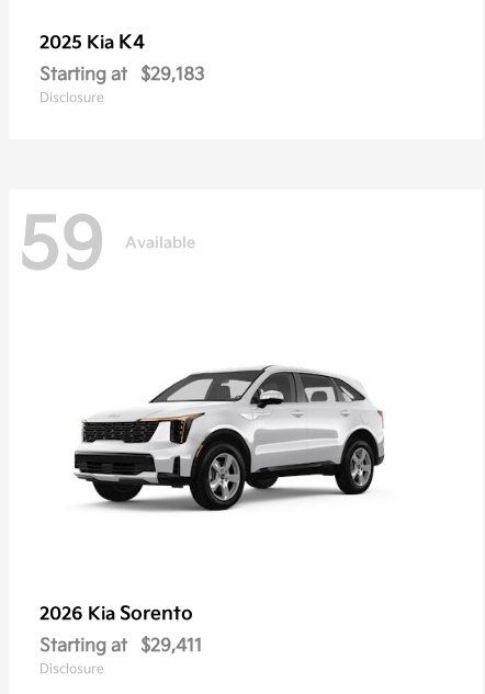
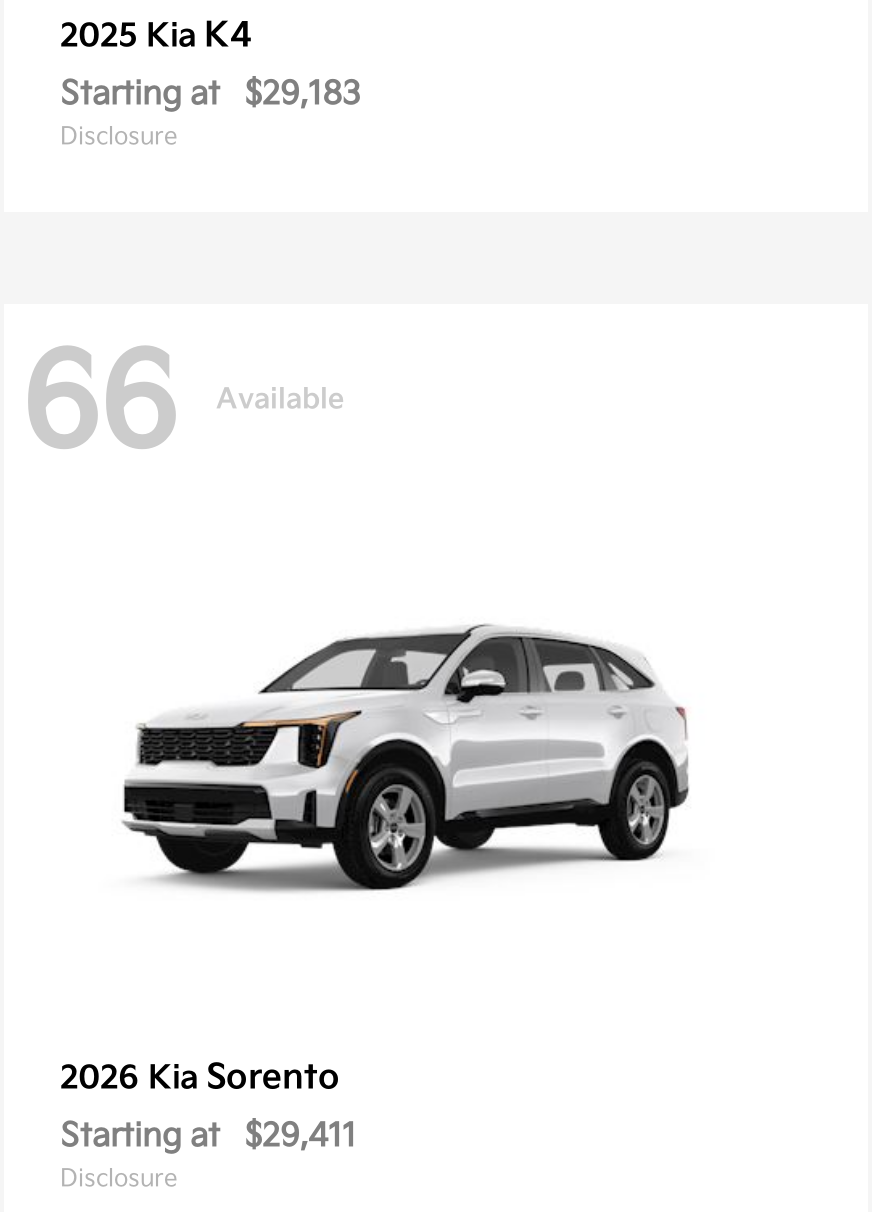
[18,205,195,289] 59 Available -> [20,331,344,485] 66 Available

